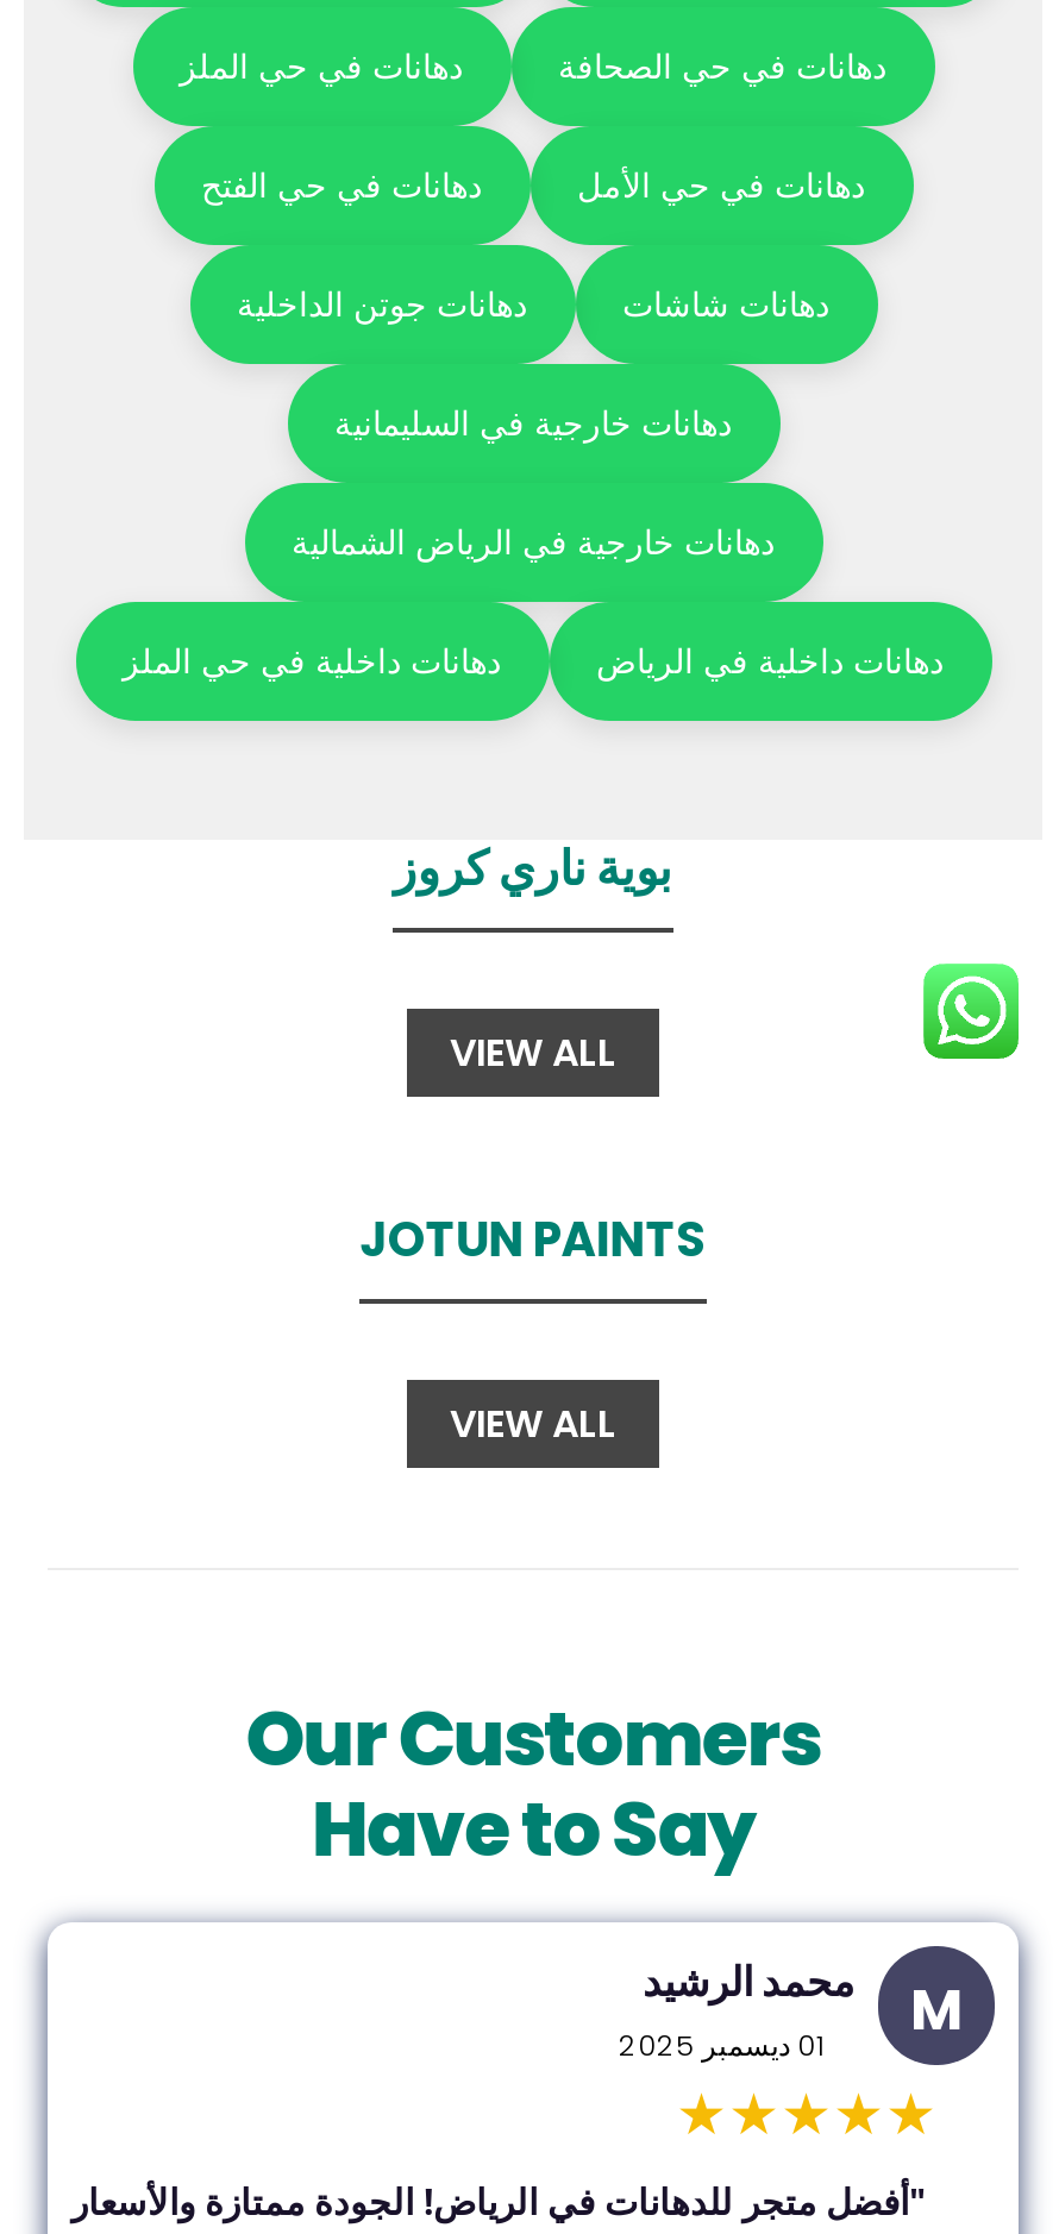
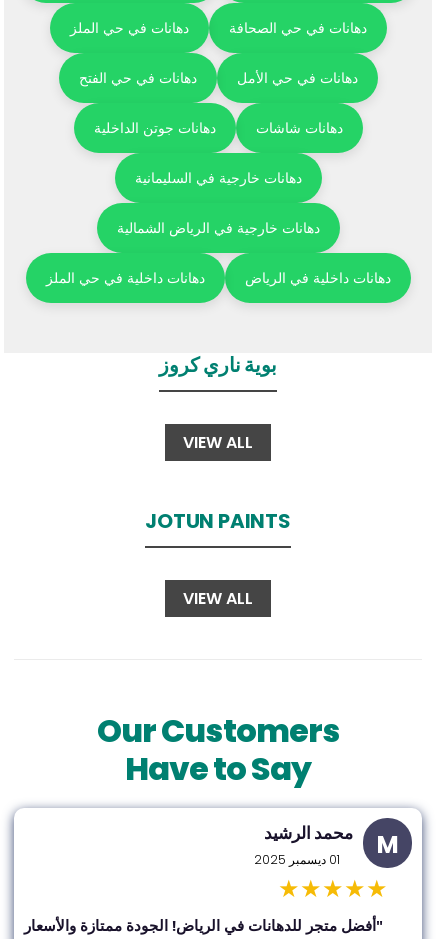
[921,961,1021,1061] [image] -> none

